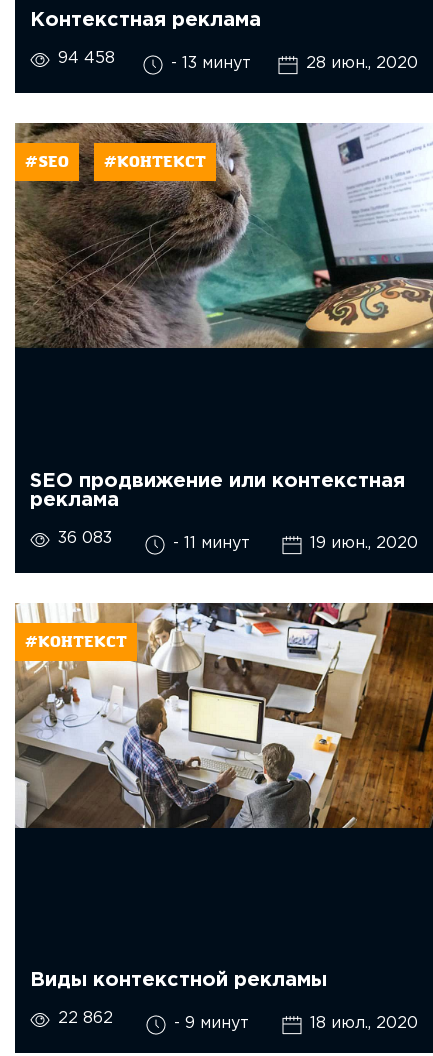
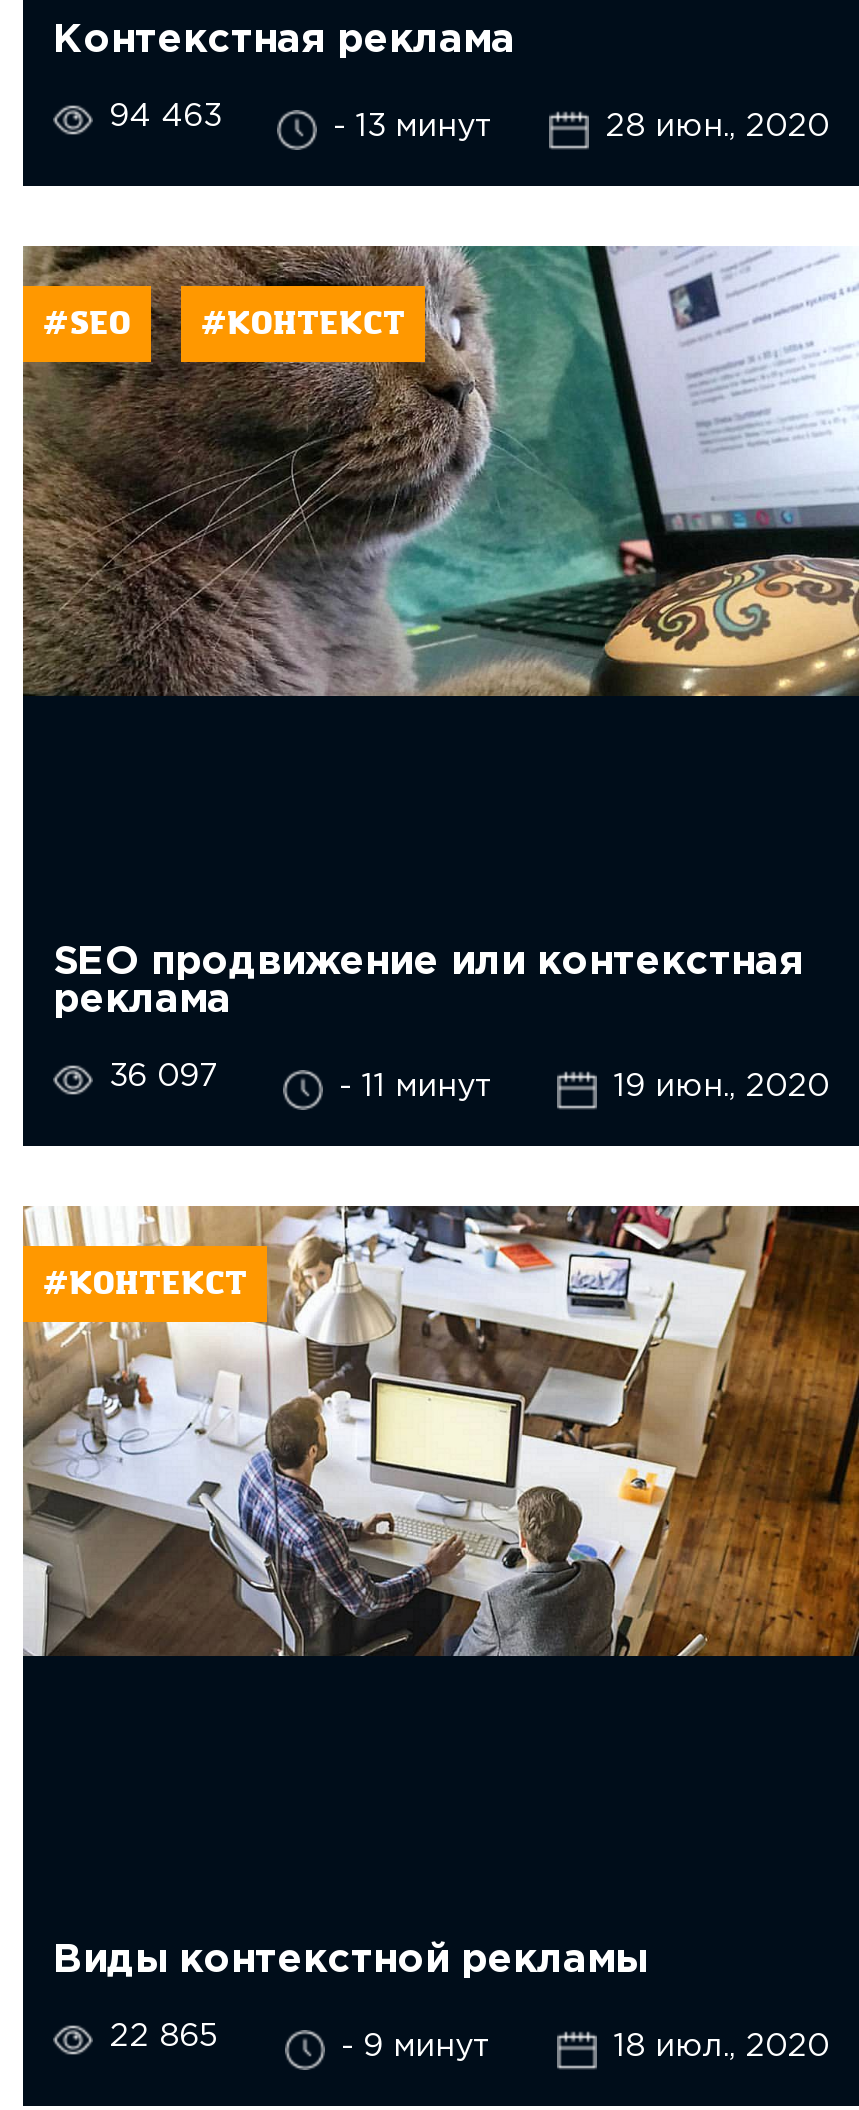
[58,51,115,66] 94 458 -> [109,102,221,132] 94 463
[58,531,112,546] 36 083 -> [109,1062,219,1092] 36 097
[58,1011,113,1026] 22 862 -> [109,2022,219,2052] 22 865

